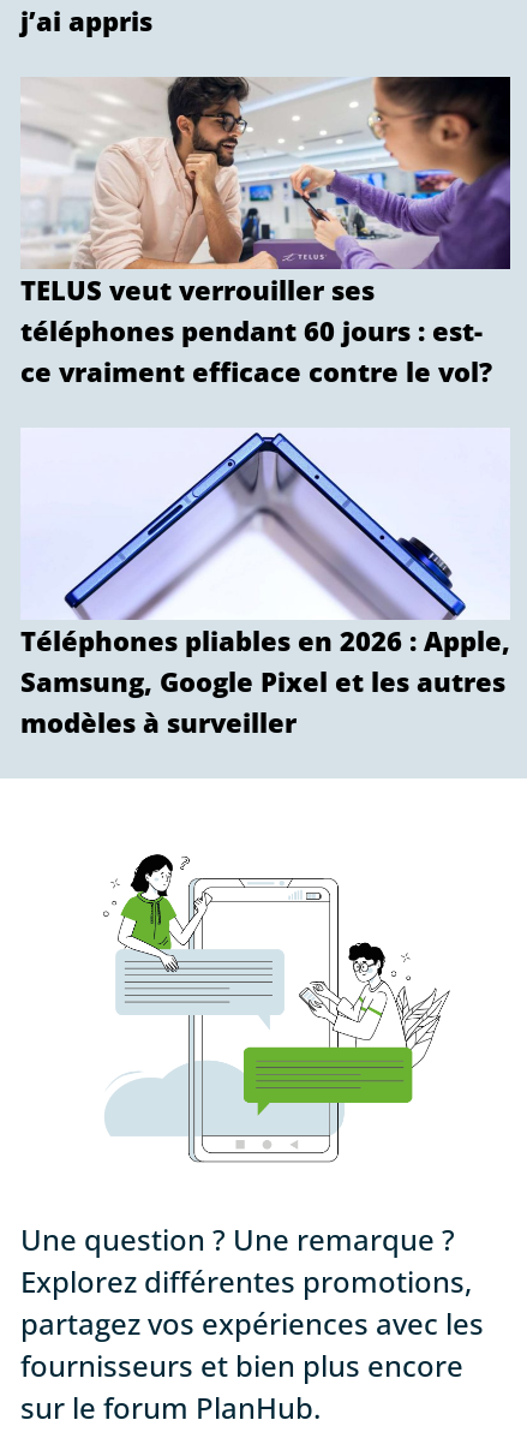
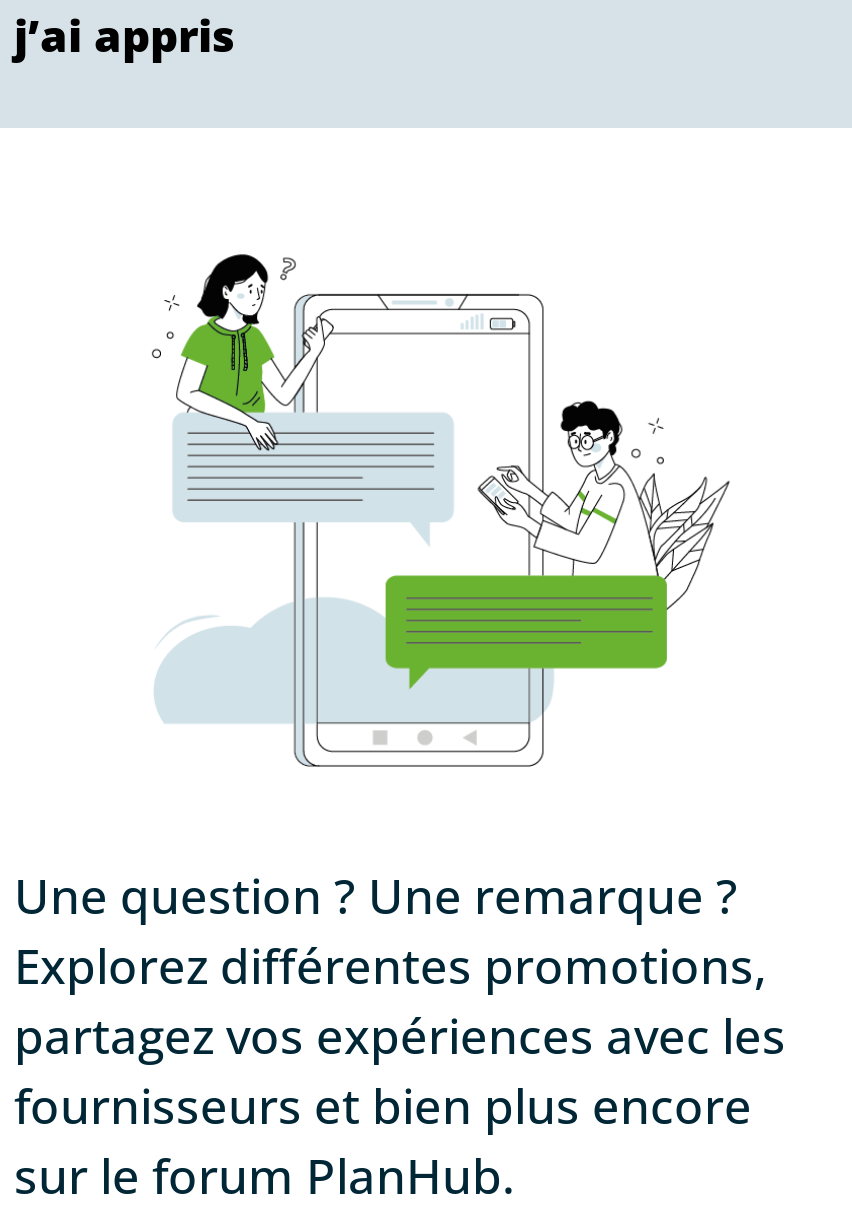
[20,76,511,389] [image] | TELUS veut verrouiller ses | téléphones pendant 60 jours : est- | ce vraiment efficace contre le vol? -> none
[20,432,510,740] [image] | Téléphones pliables en 2026 : Apple, | Samsung, Google Pixel et les autres | modèles à surveiller -> none

